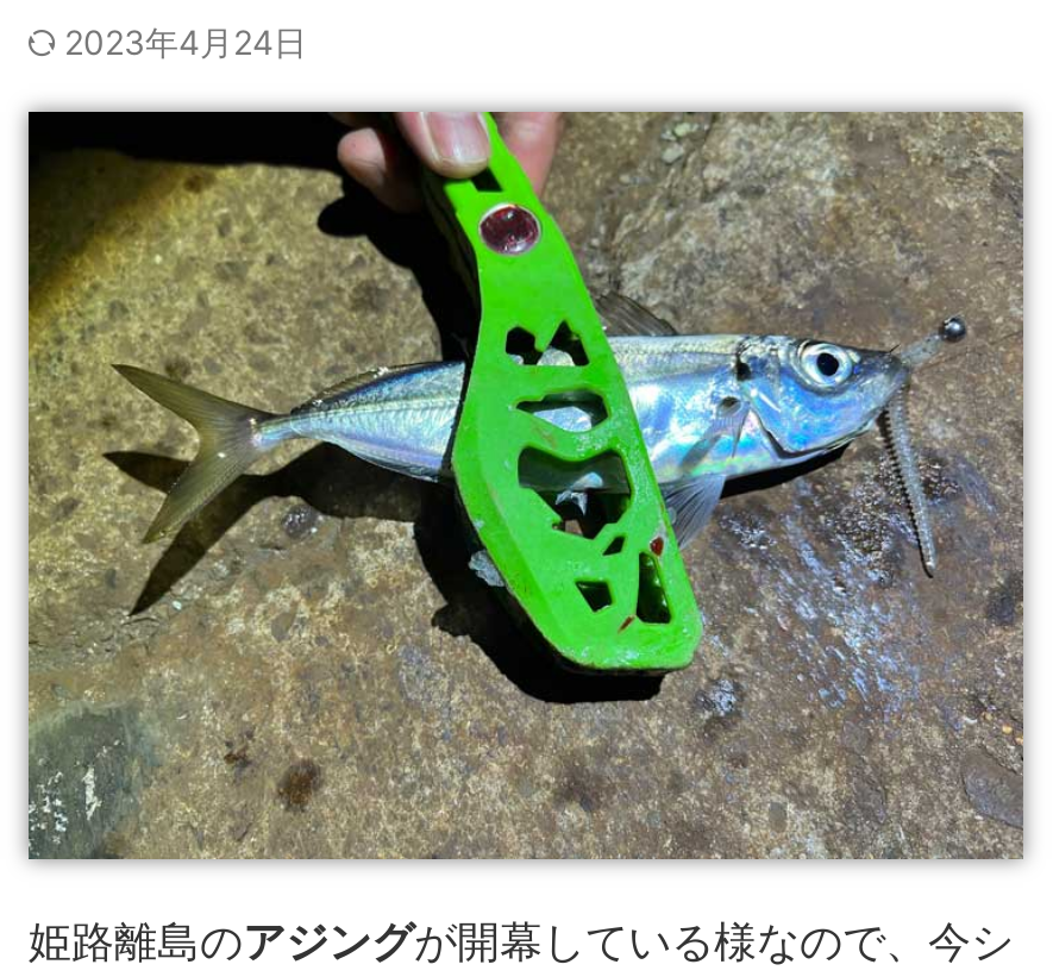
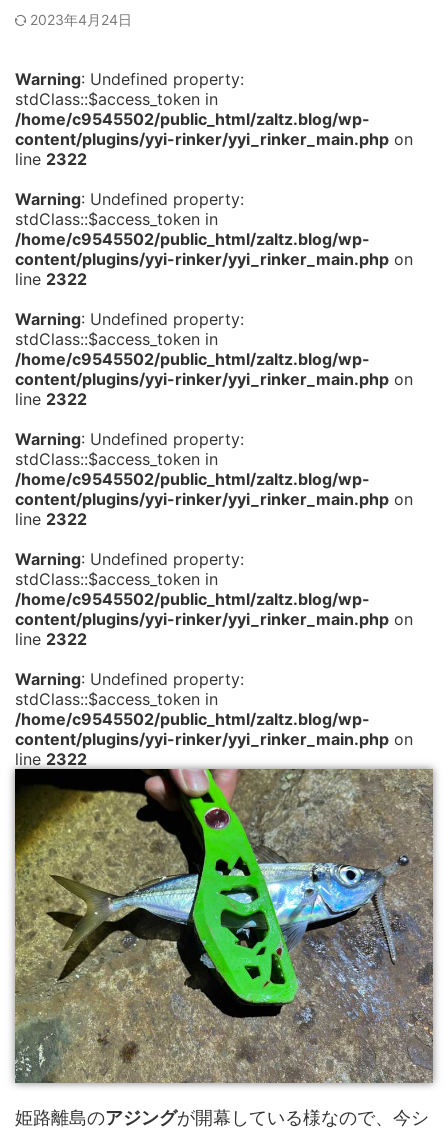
none -> [15,69,413,769] Warning: Undefined property: | stdClass::$access_token in | /home/c9545502/public_html/zaltz.blog/wp- | content/plugins/yyi-rinker/yyi_rinker_main.php on | line 2322 | Warning: Undefined property: | stdClass::$access_token in | /home/c9545502/public_html/zaltz.blog/wp- | content/plugins/yyi-rinker/yyi_rinker_main.php on | line 2322 | Warning: Undefined property: | stdClass::$access_token in | /home/c9545502/public_html/zaltz.blog/wp- | content/plugins/yyi-rinker/yyi_rinker_main.php on | line 2322 | Warning: Undefined property: | stdClass::$access_token in | /home/c9545502/public_html/zaltz.blog/wp- | content/plugins/yyi-rinker/yyi_rinker_main.php on | line 2322 | Warning: Undefined property: | stdClass::$access_token in | /home/c9545502/public_html/zaltz.blog/wp- | content/plugins/yyi-rinker/yyi_rinker_main.php on | line 2322 | Warning: Undefined property: | stdClass::$access_token in | /home/c9545502/public_html/zaltz.blog/wp- | content/plugins/yyi-rinker/yyi_rinker_main.php on | line 2322

